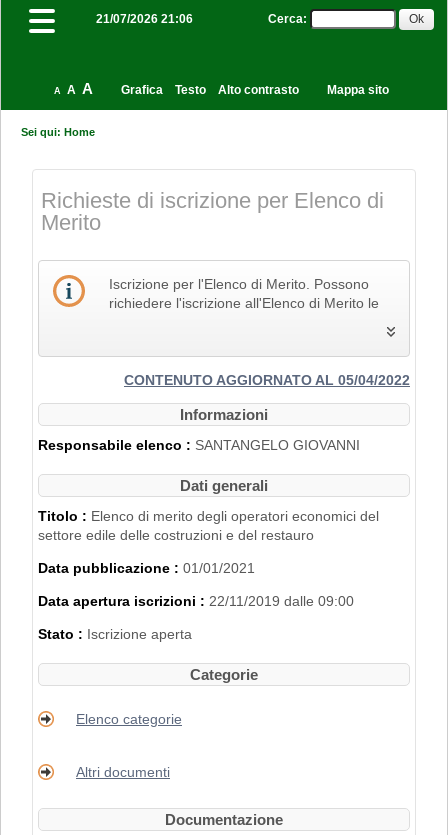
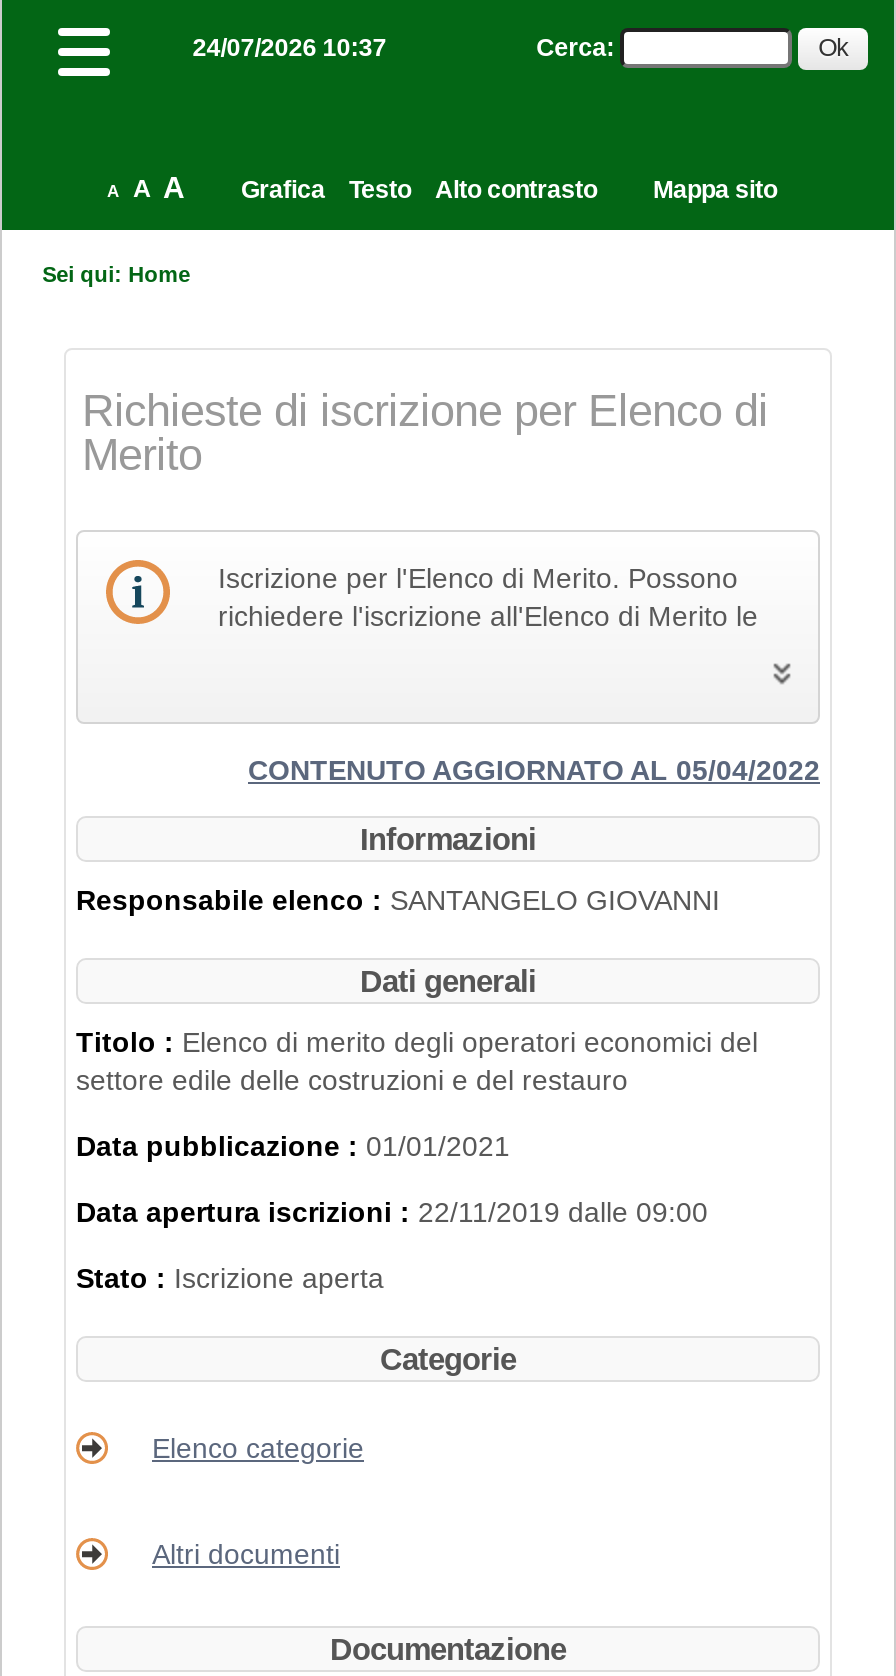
[96,12,193,26] 21/07/2026 21:06 -> [193,34,387,62] 24/07/2026 10:37

